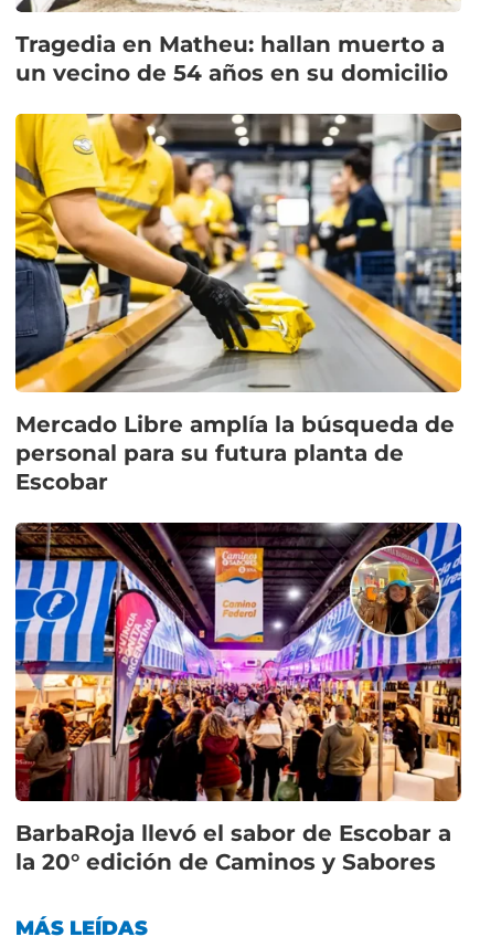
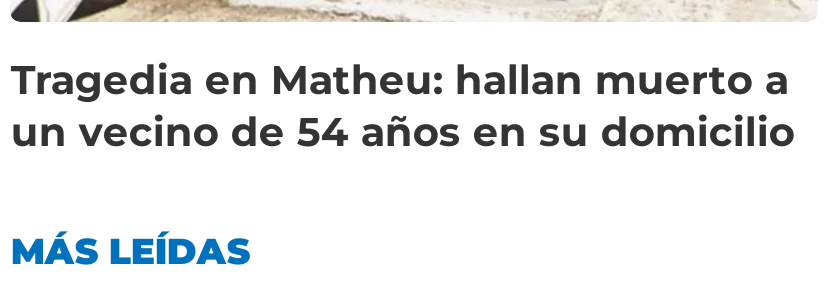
[14,113,462,495] [image] | Mercado Libre amplía la búsqueda de | personal para su futura planta de | Escobar -> none
[14,522,462,876] [image] | BarbaRoja llevó el sabor de Escobar a | la 20° edición de Caminos y Sabores -> none

